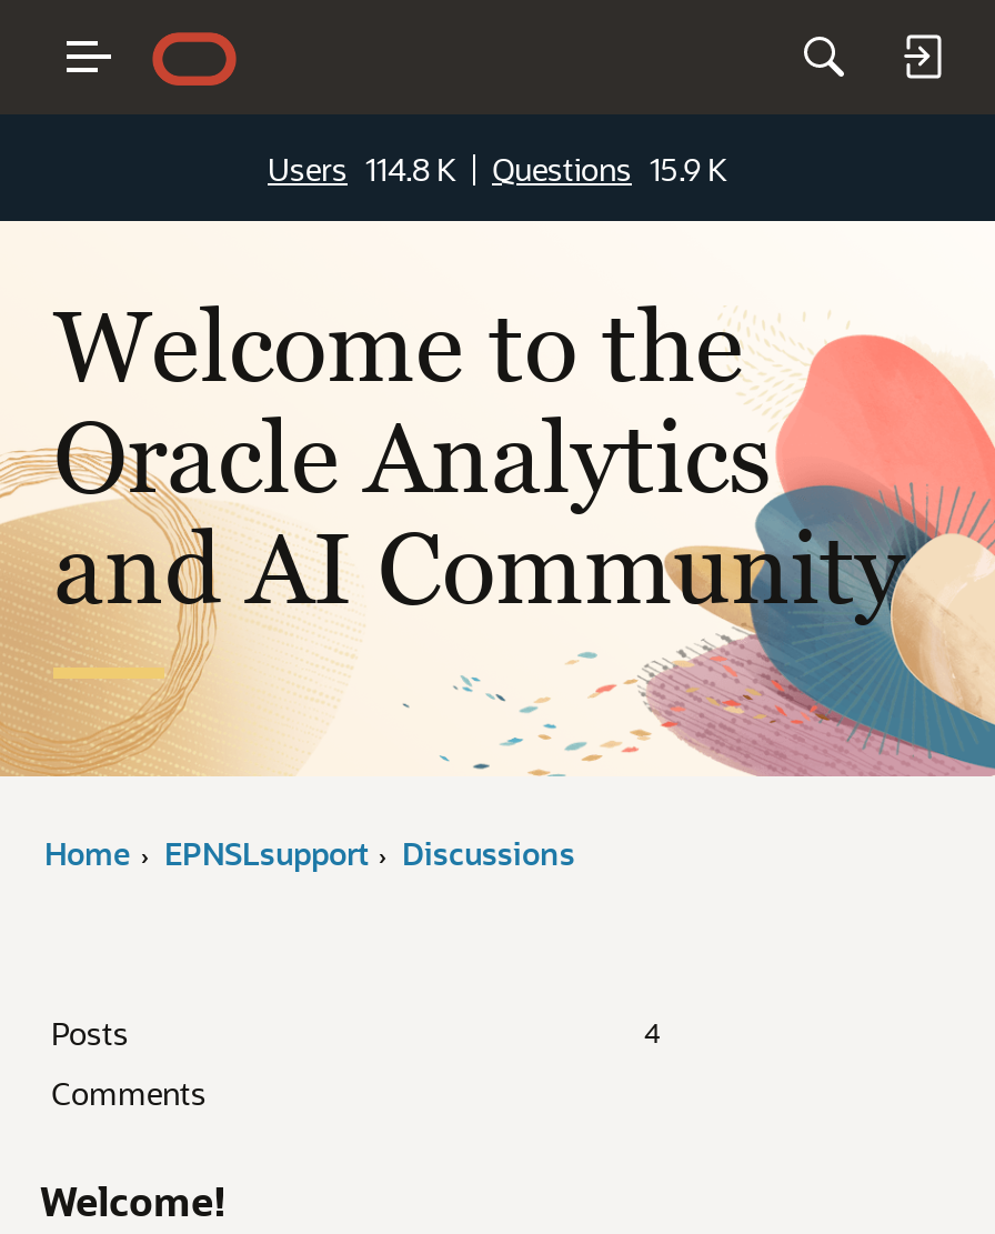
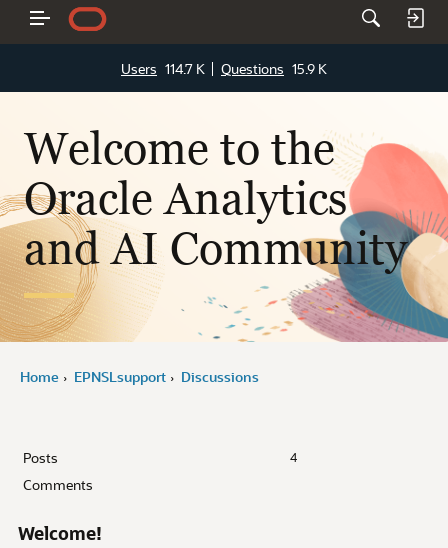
[268,147,727,189] Users 114.8 K Questions 15.9 K -> [121,58,327,77] Users 114.7 K Questions 15.9 K

